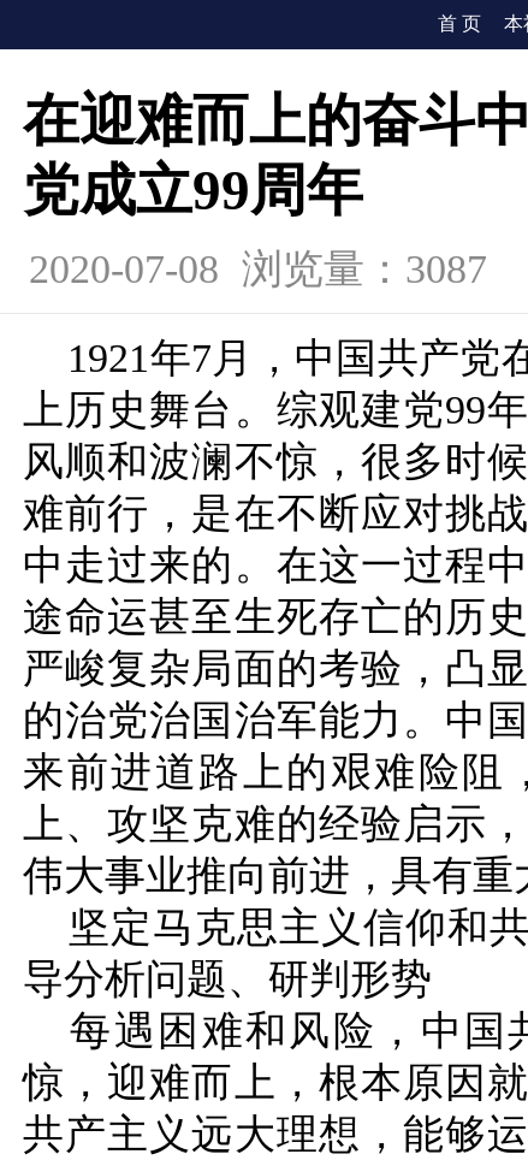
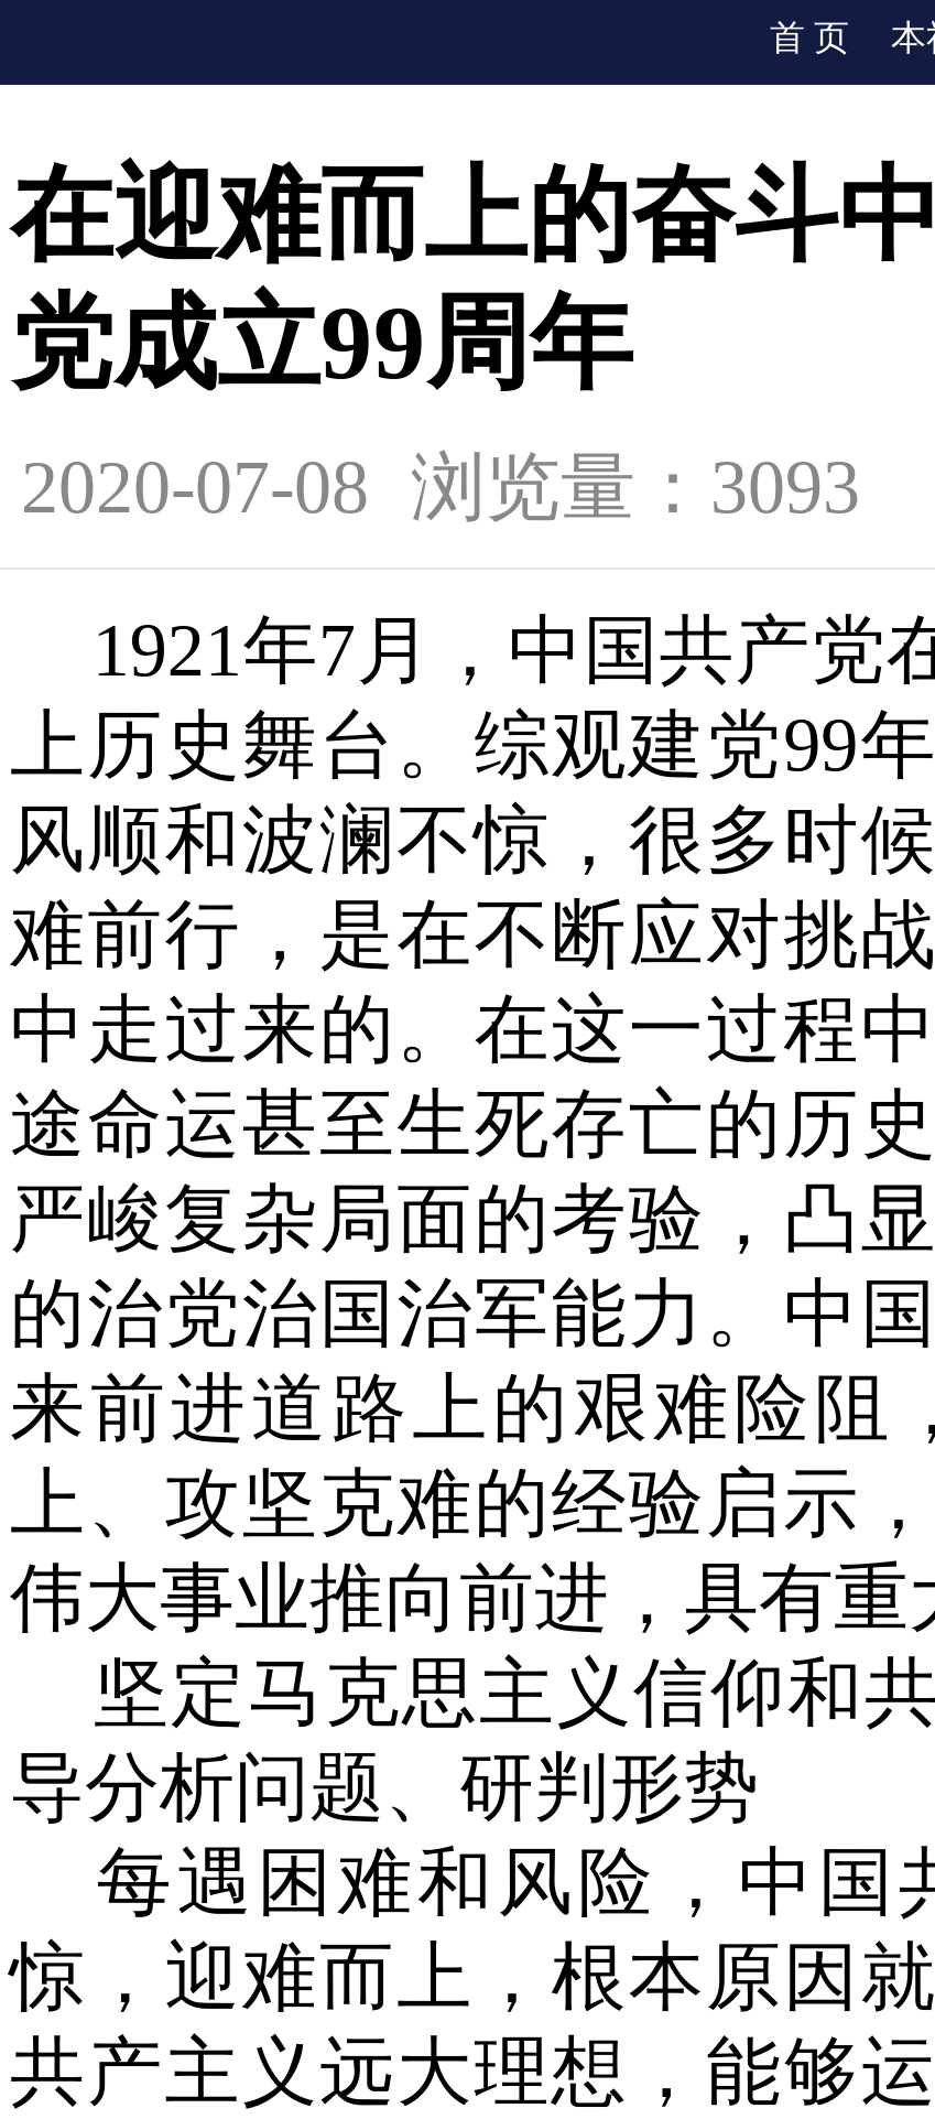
[29,247,487,291] 2020-07-08 浏览量：3087 -> [21,446,860,528] 2020-07-08 浏览量：3093

